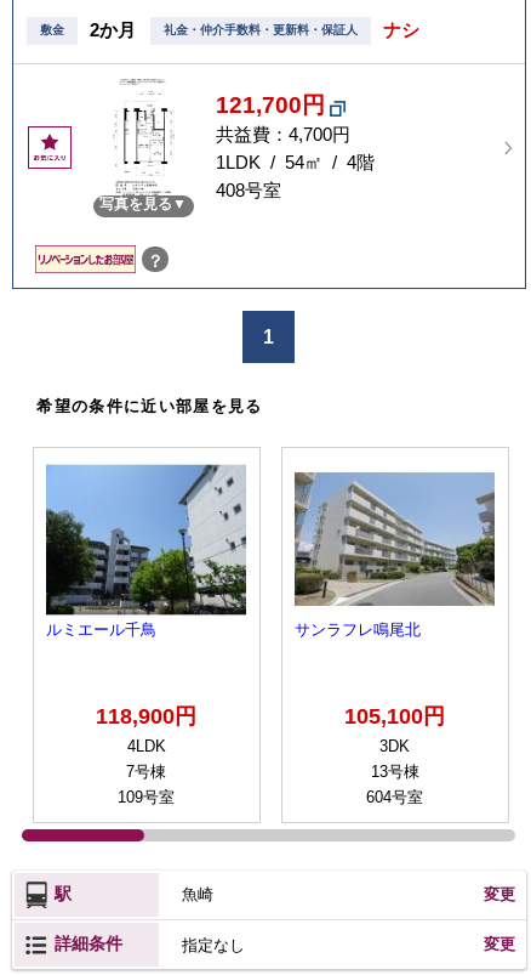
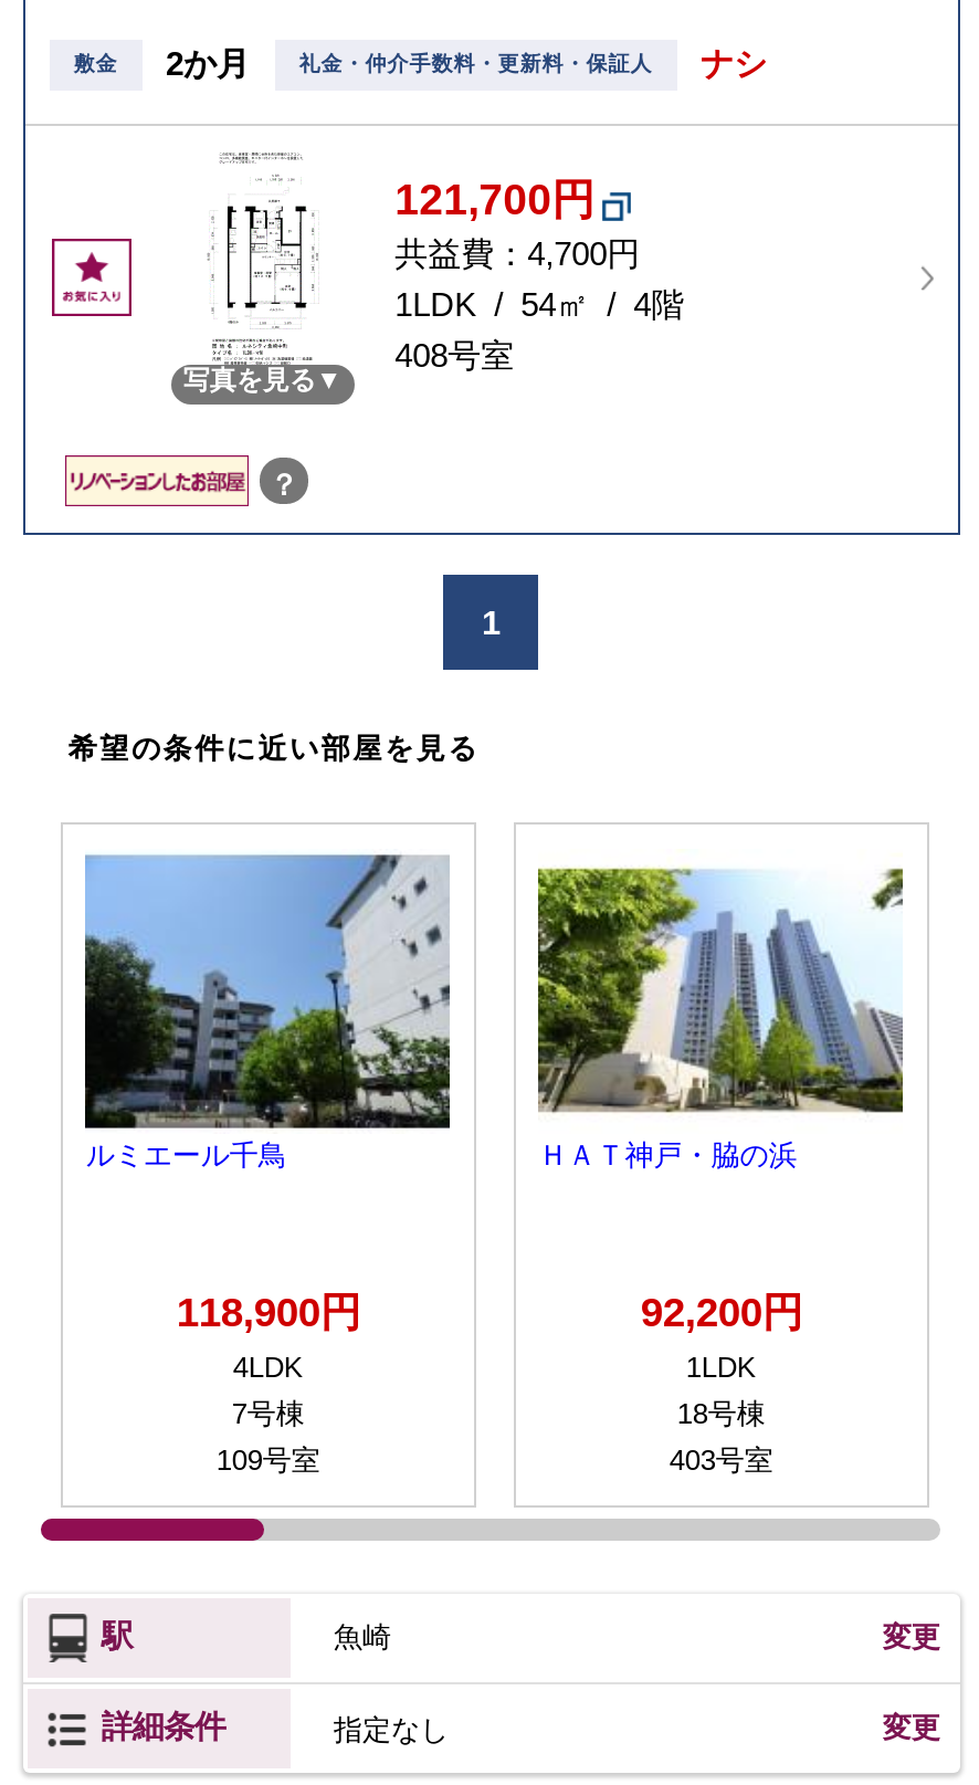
[293,471,496,638] [image] | サンラフレ鳴尾北 -> [536,867,905,1171] [image] | ＨＡＴ神戸・脇の浜
[345,703,445,806] 105,100円 | 3DK | 13号棟 | 604号室 -> [640,1289,802,1477] 92,200円 | 1LDK | 18号棟 | 403号室

